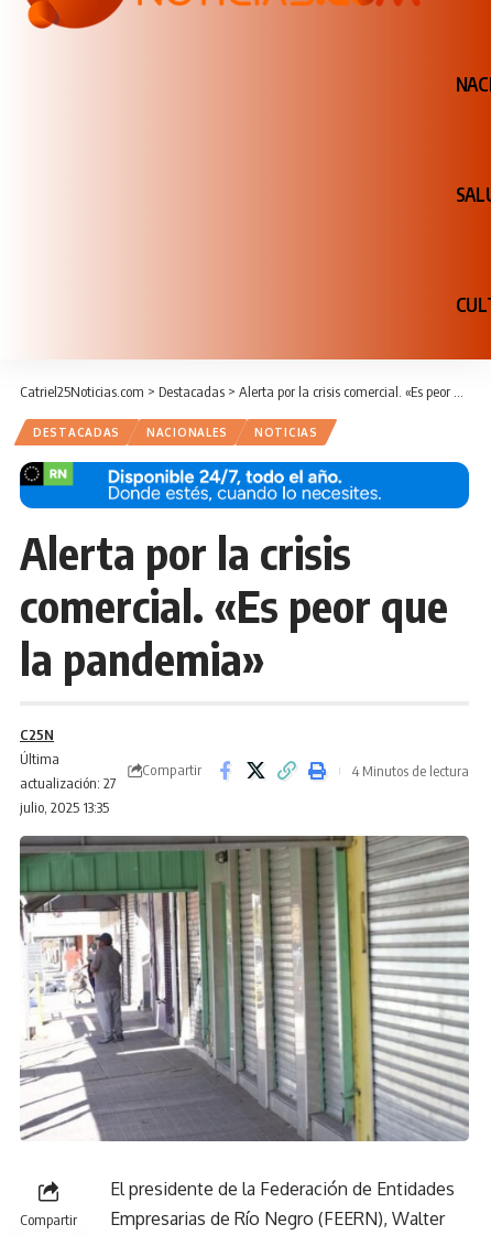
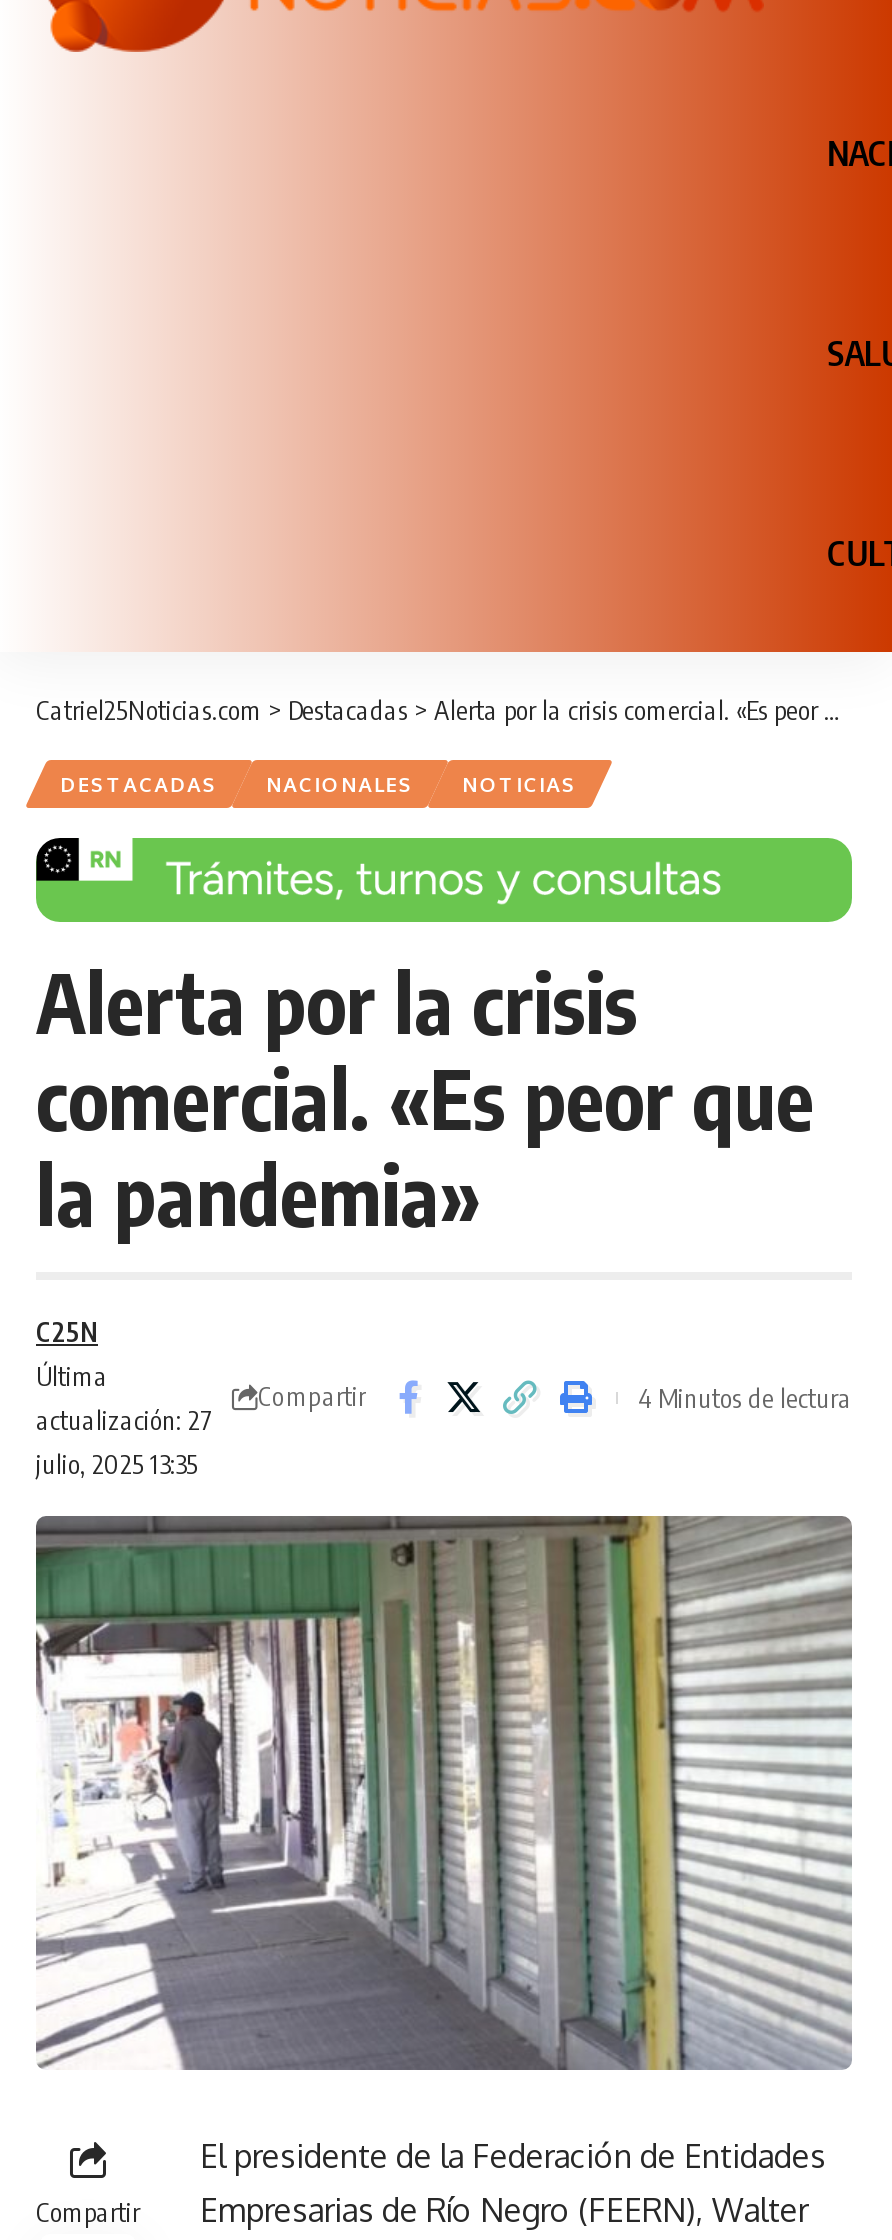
[19,461,470,509] [image] -> [34,836,854,924] [image]

